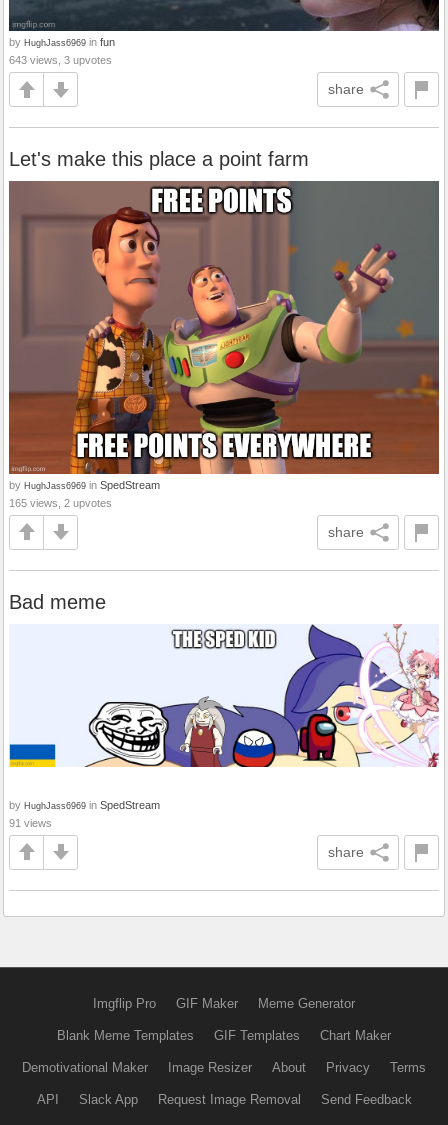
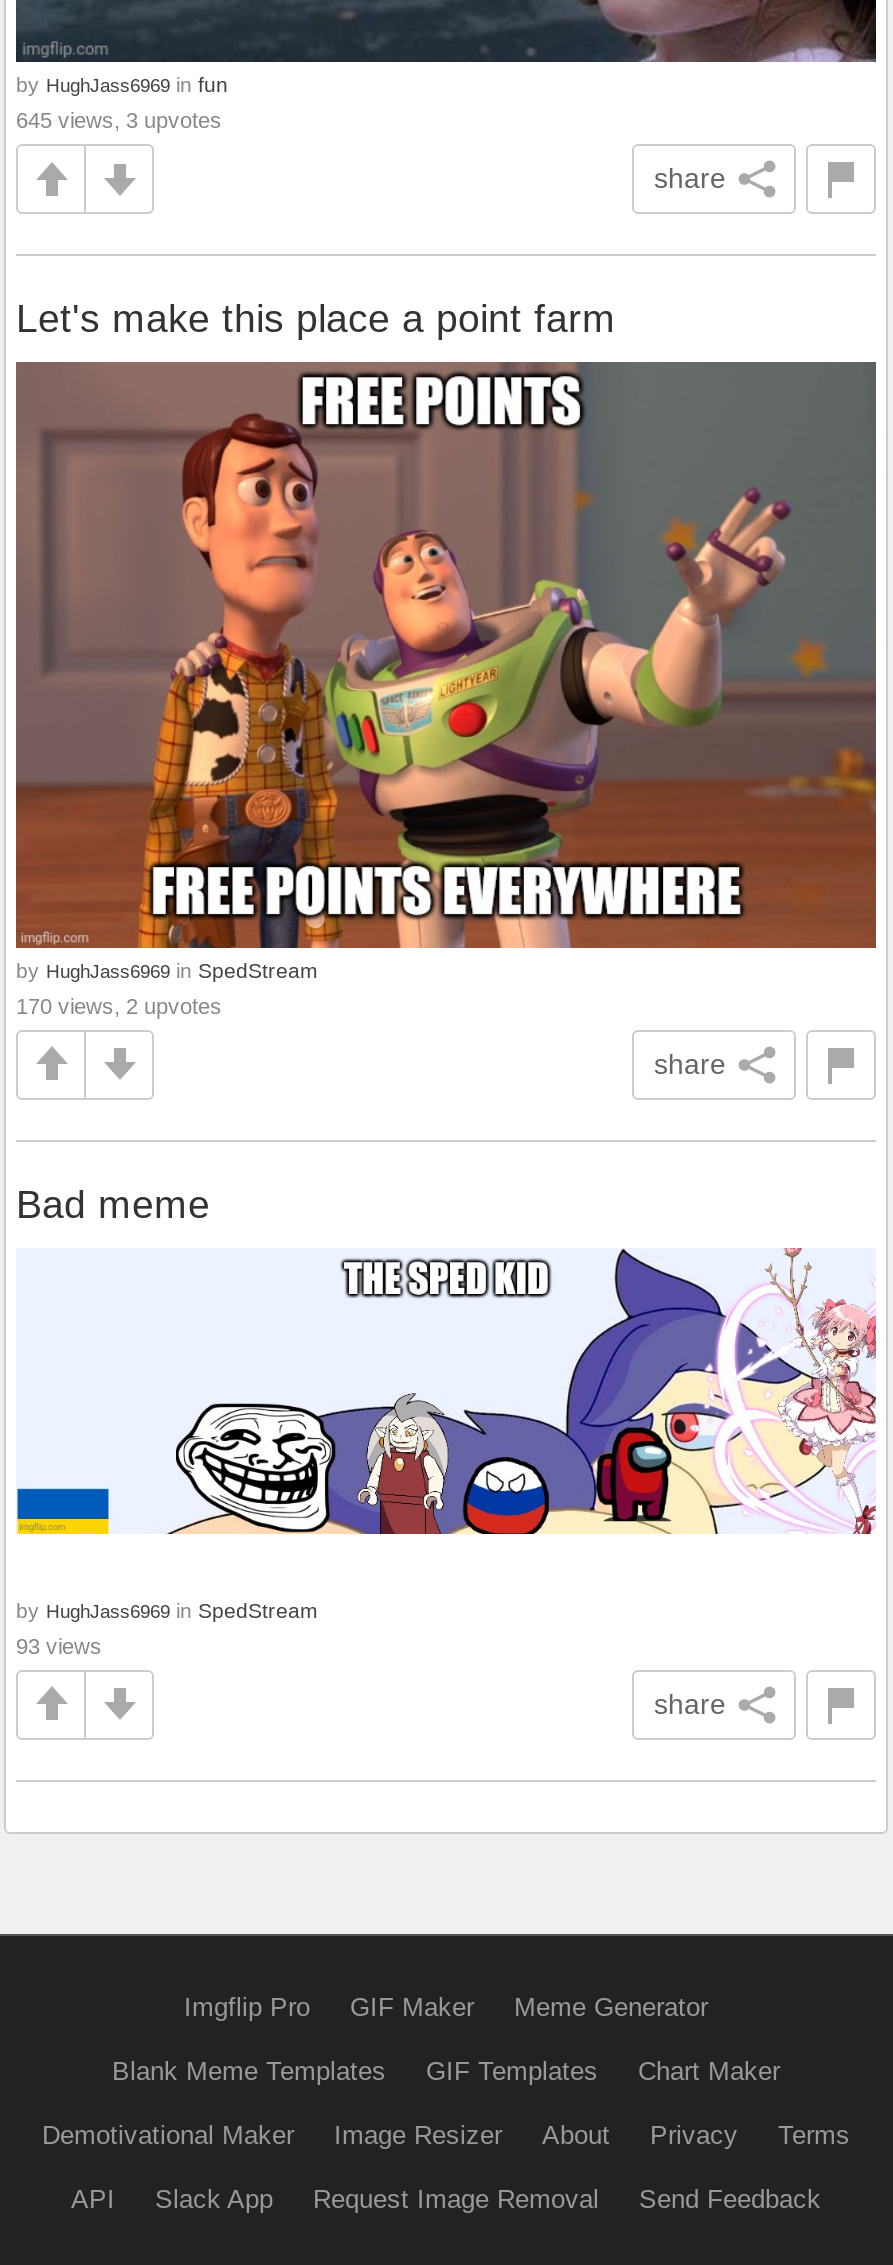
[9,54,112,66] 643 views, 3 upvotes -> [16,109,222,133] 645 views, 3 upvotes
[9,497,112,509] 165 views, 2 upvotes -> [16,993,222,1017] 170 views, 2 upvotes
[9,817,52,829] 91 views -> [16,1633,102,1657] 93 views

